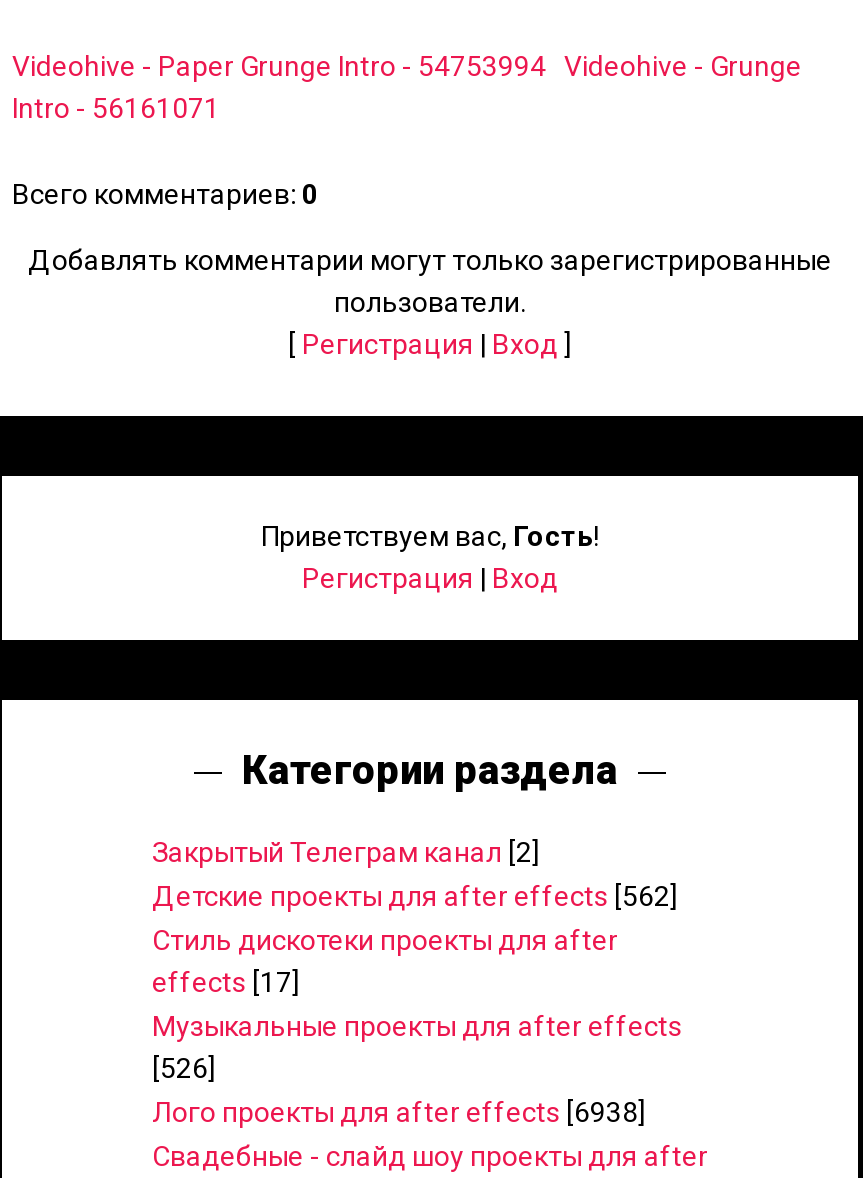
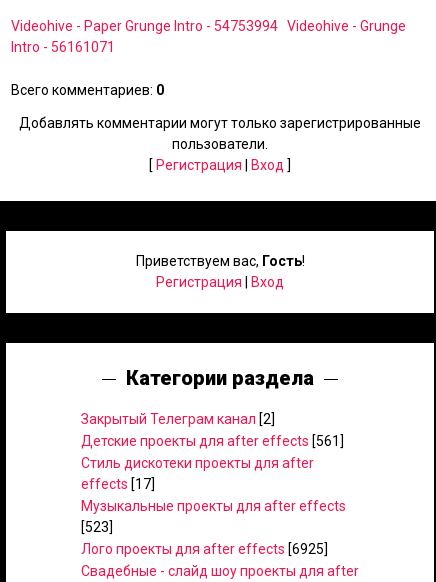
[152,880,678,912] Детские проекты для after effects [562] -> [81,433,344,449] Детские проекты для after effects [561]
[152,1052,216,1084] [526] -> [81,519,113,535] [523]
[152,1096,646,1128] Лого проекты для after effects [6938] -> [81,541,328,557] Лого проекты для after effects [6925]

